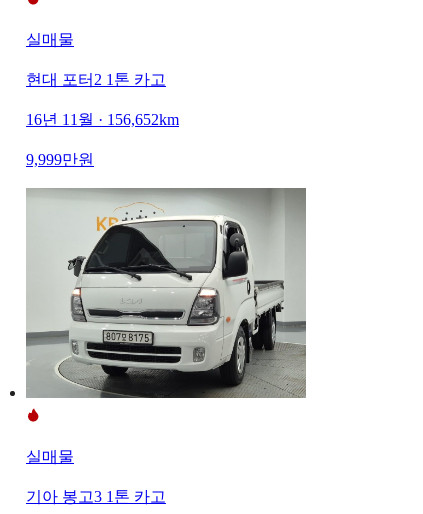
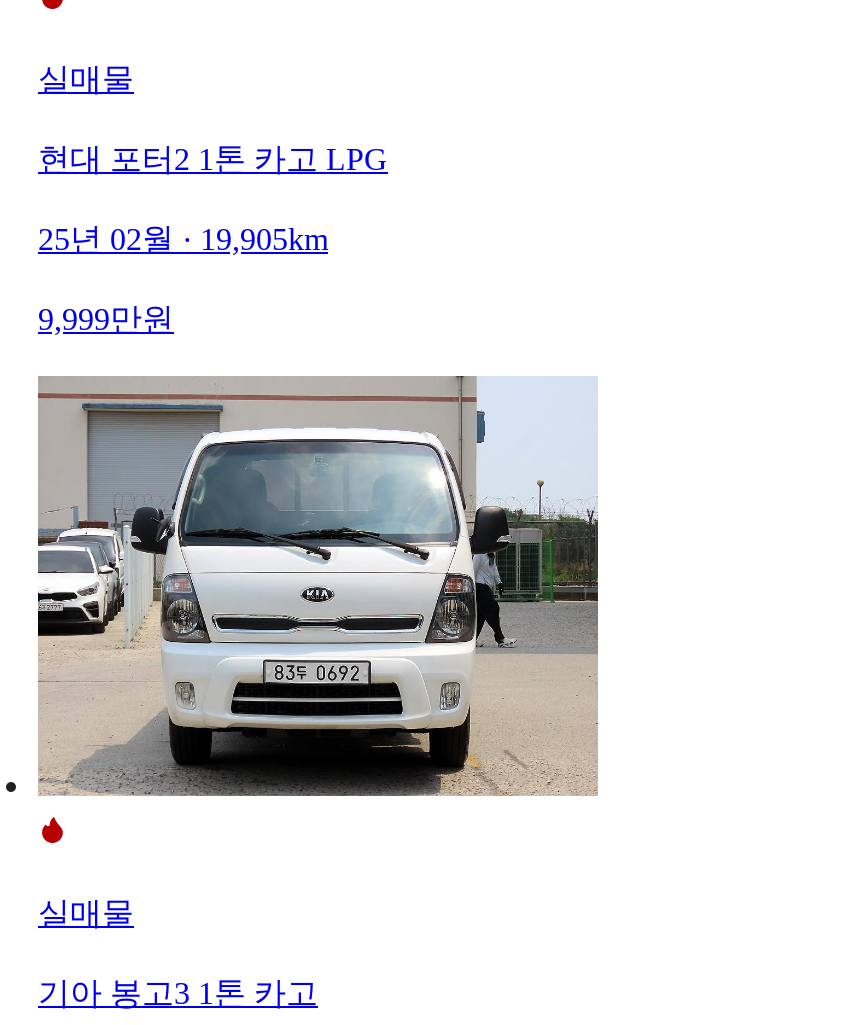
[26,71,166,88] 현대 포터2 1톤 카고 -> [38,142,388,176] 현대 포터2 1톤 카고 LPG
[26,111,179,128] 16년 11월 · 156,652km -> [38,222,328,256] 25년 02월 · 19,905km
[26,187,307,398] [image] -> [36,376,598,796] [image]

